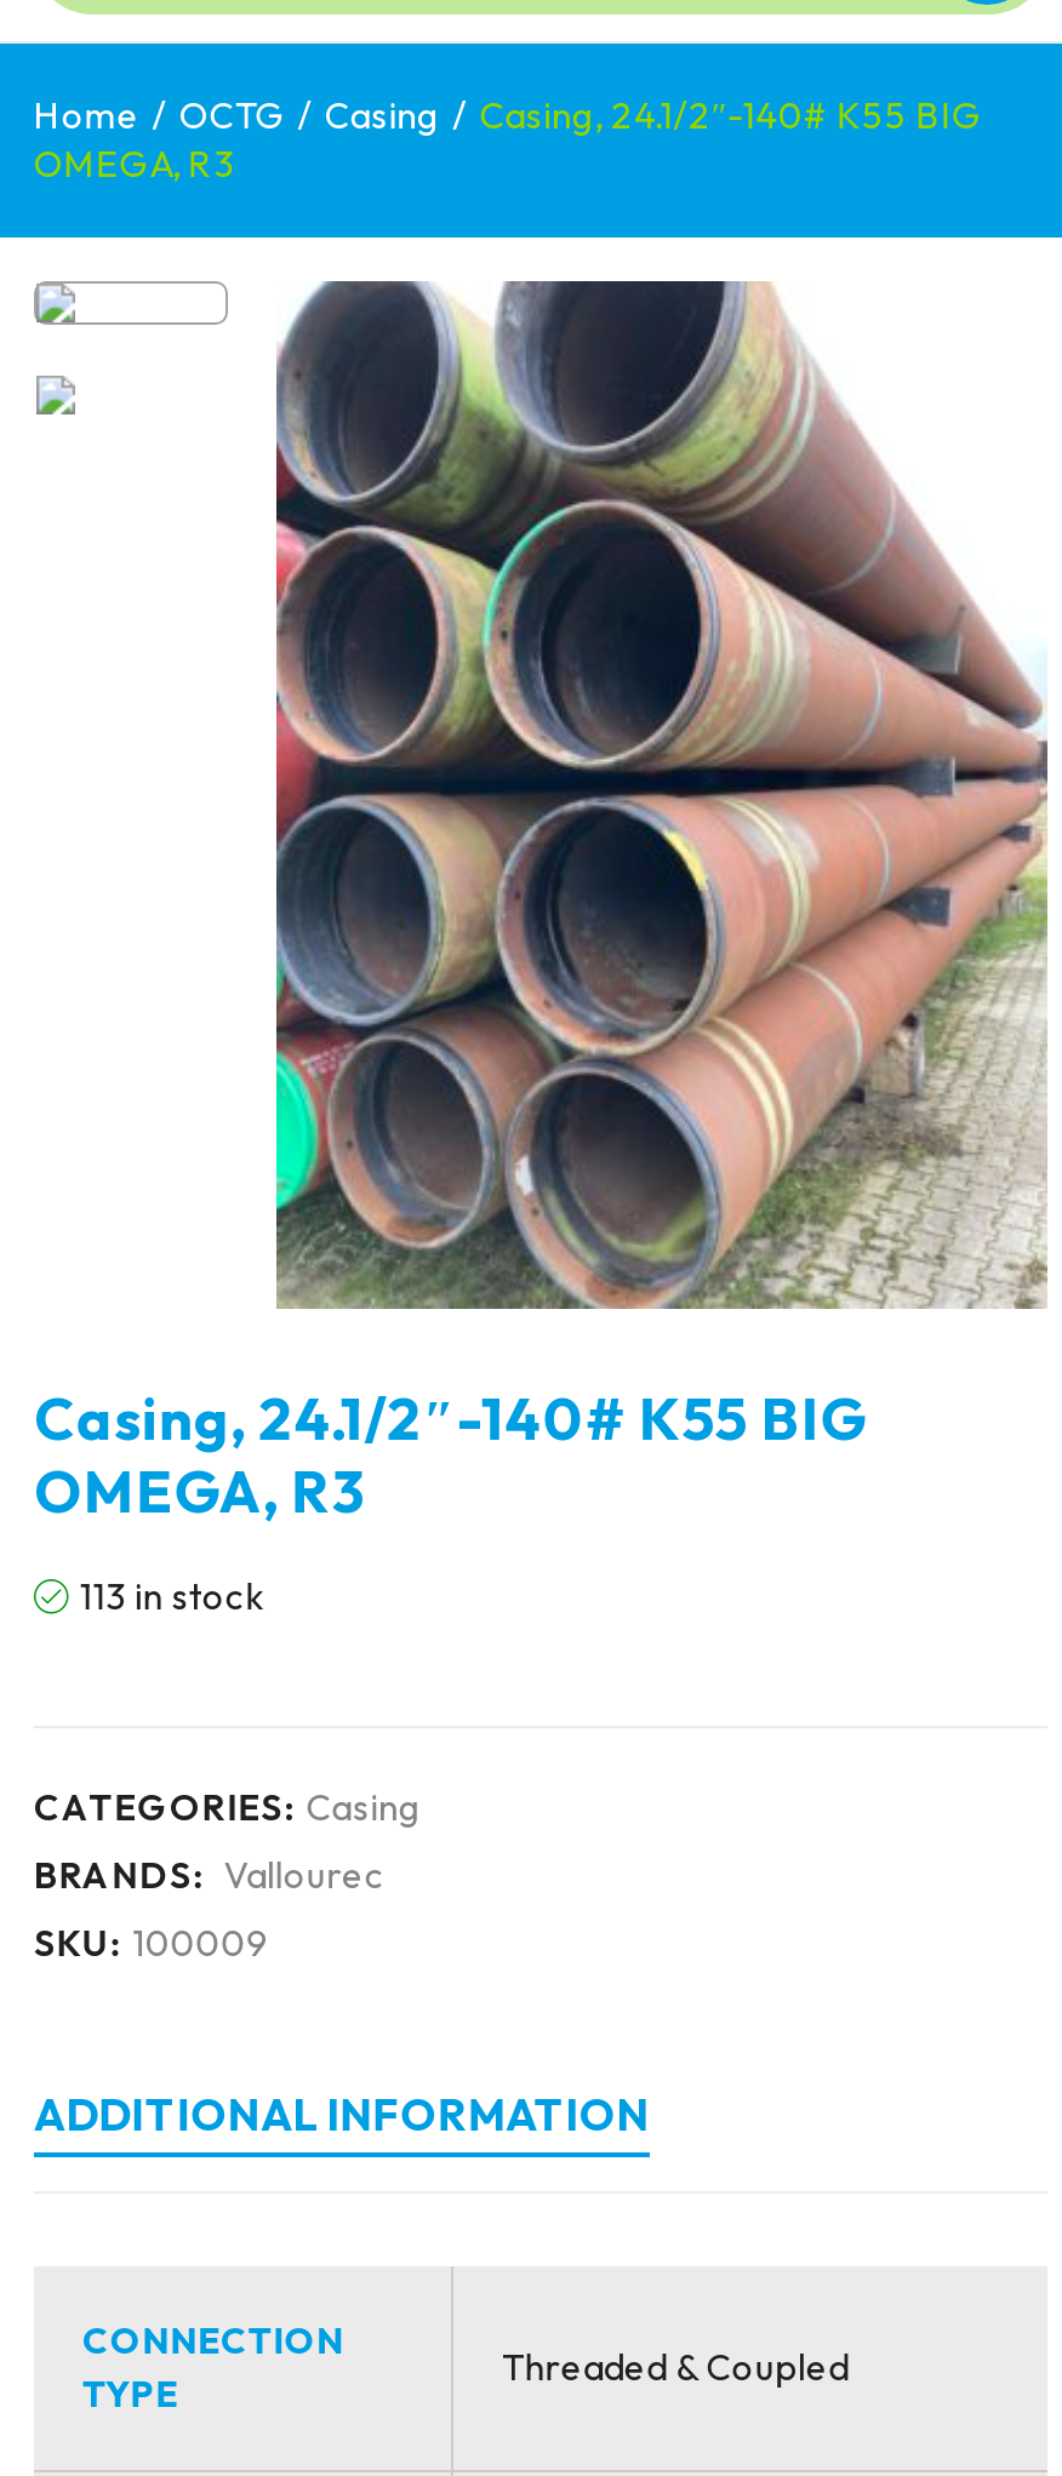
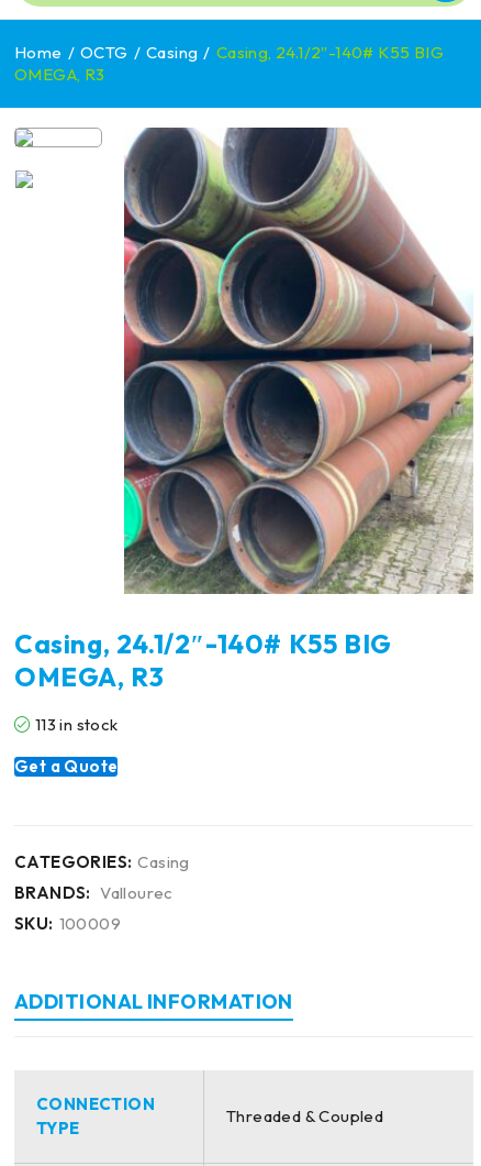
none -> [14,756,118,777] Get a Quote

